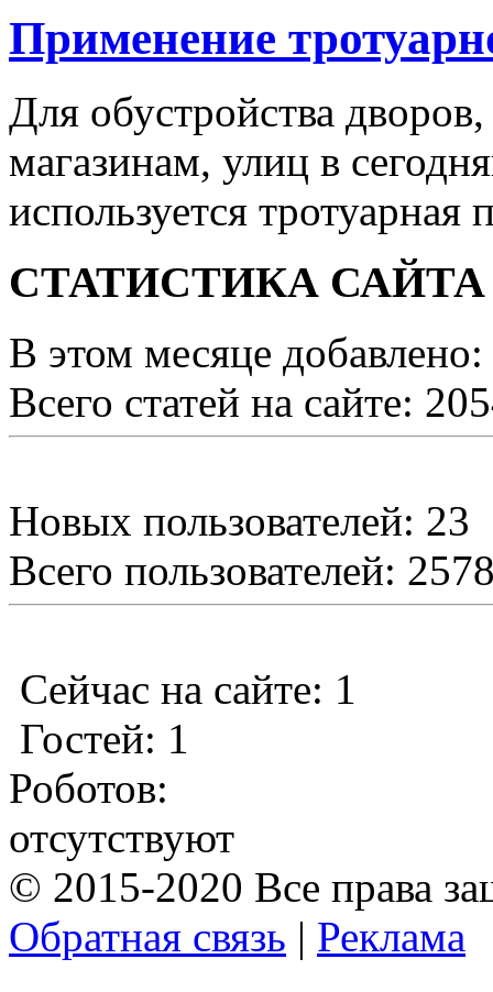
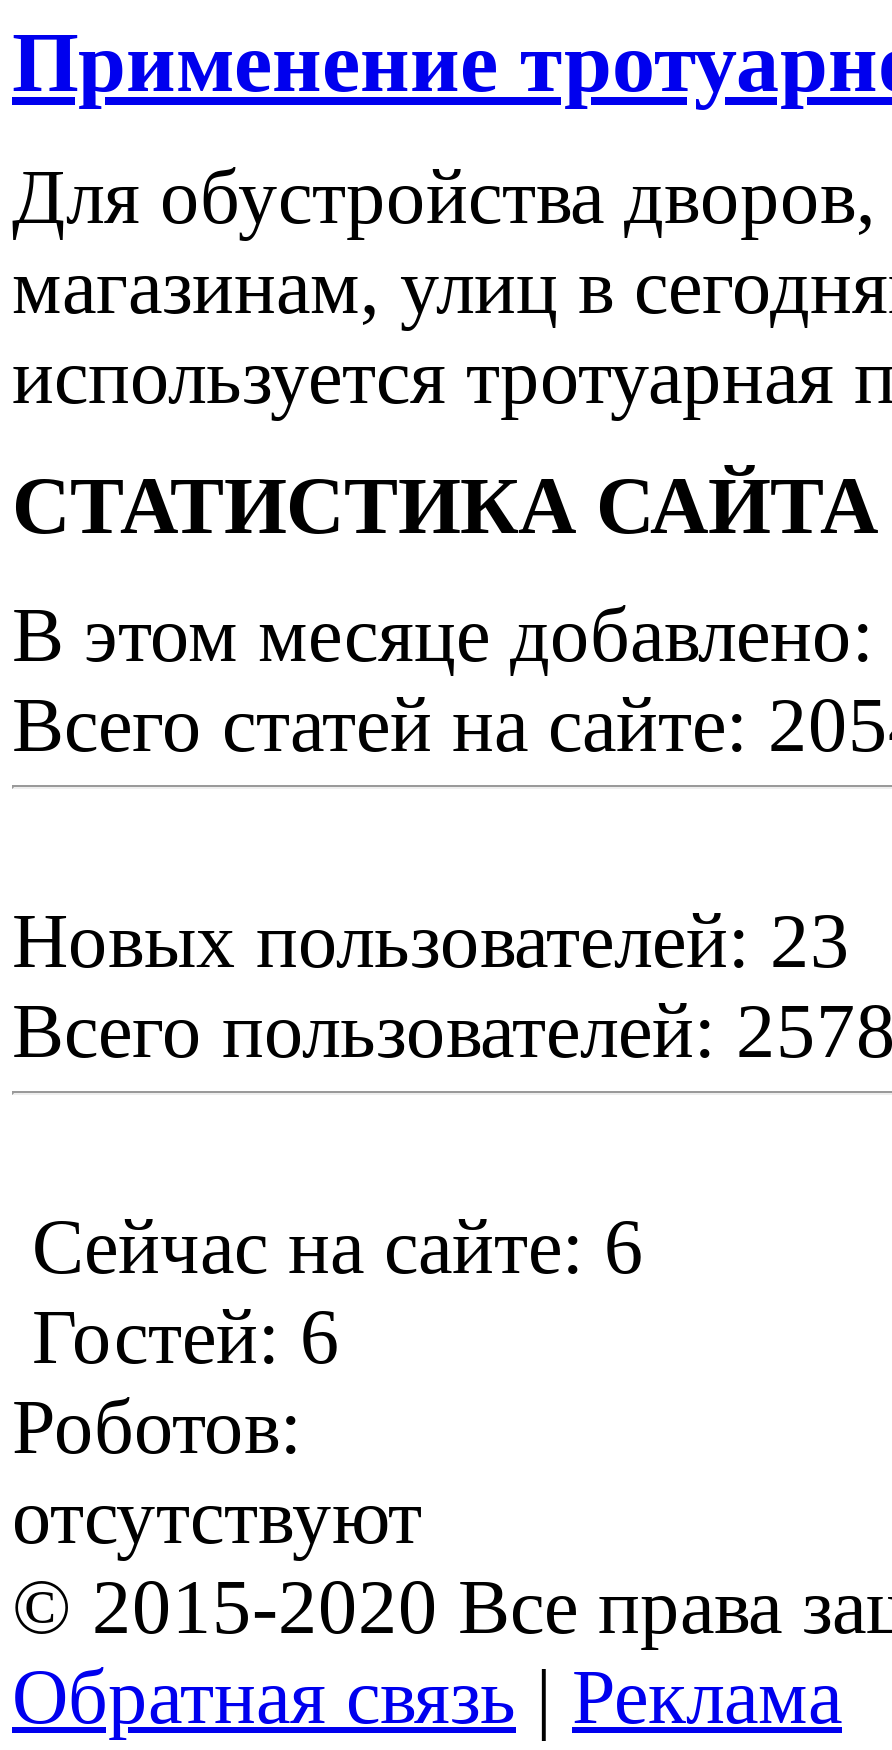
[9,666,357,713] Сейчас на сайте: 1 -> [12,1204,644,1290] Сейчас на сайте: 6
[9,715,189,763] Гостей: 1 -> [12,1294,340,1380] Гостей: 6

